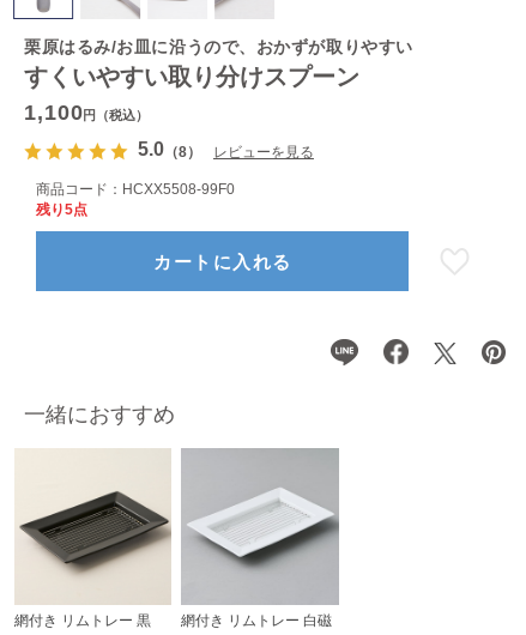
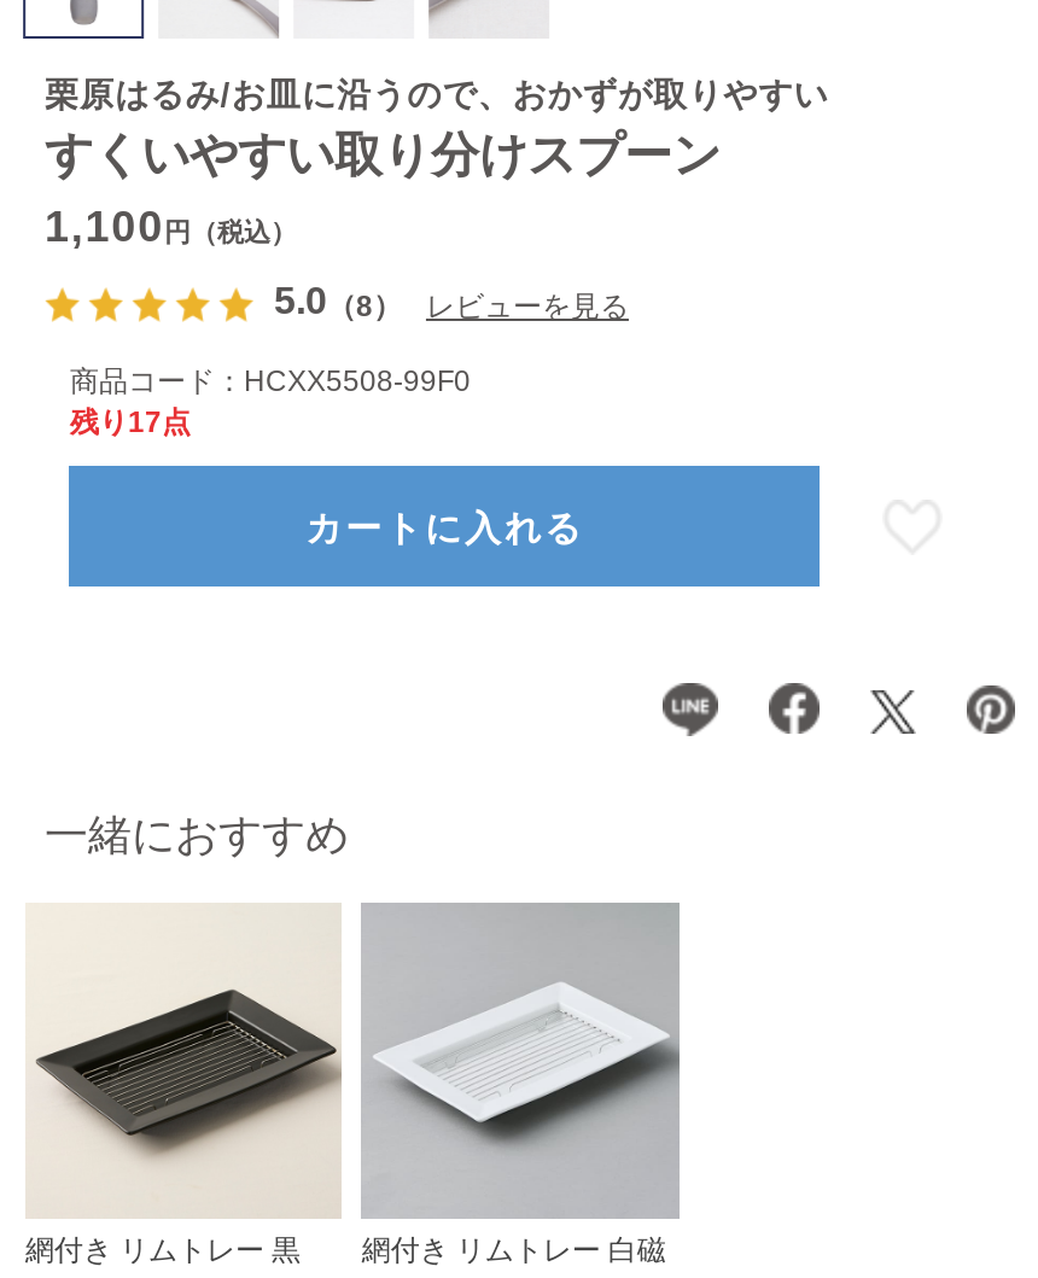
[37,201,88,218] 残り5点 -> [70,405,191,438] 残り17点

